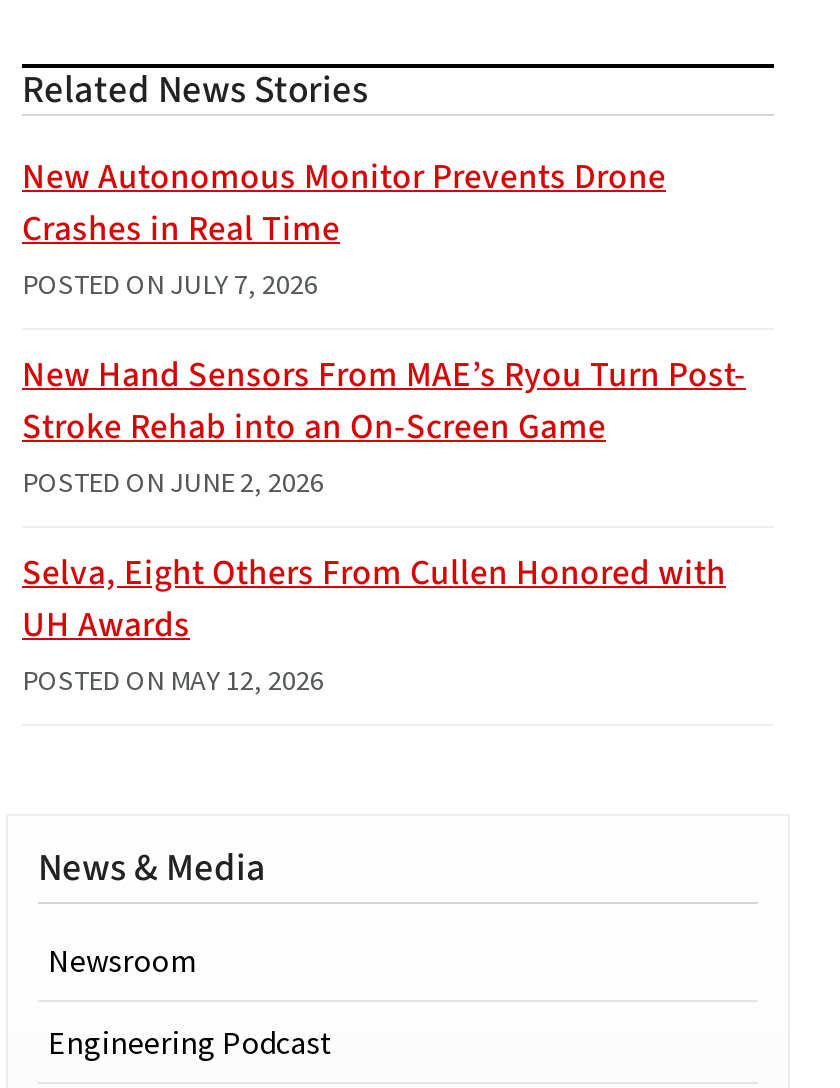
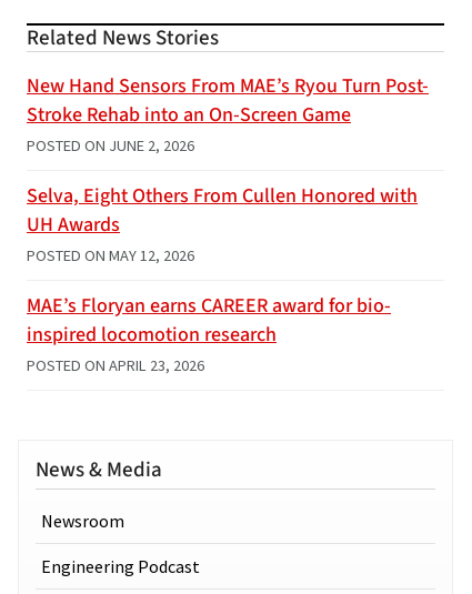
[22,153,666,303] New Autonomous Monitor Prevents Drone | Crashes in Real Time | POSTED ON JULY 7, 2026 -> none
moved [22,351,746,699] -> [27,73,429,266]: New Hand Sensors From MAE’s Ryou Turn Post- | Stroke Rehab into an On-Screen Game | POSTED ON JUNE 2, 2026 | Selva, Eight Others From Cullen Honored with | UH Awards | POSTED ON MAY 12, 2026
none -> [27,292,391,376] MAE’s Floryan earns CAREER award for bio- | inspired locomotion research | POSTED ON APRIL 23, 2026

